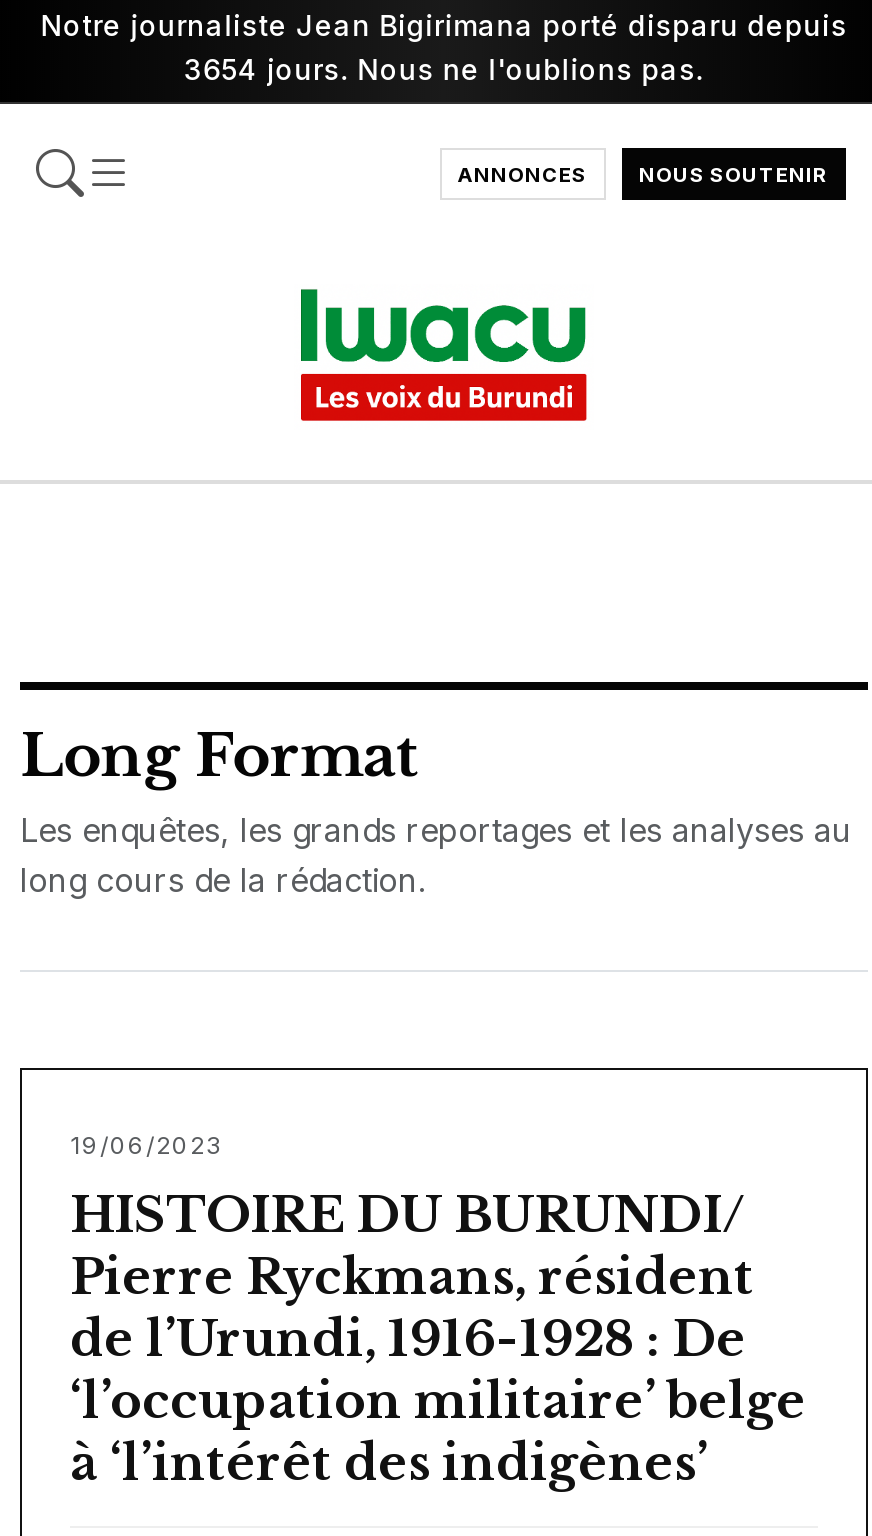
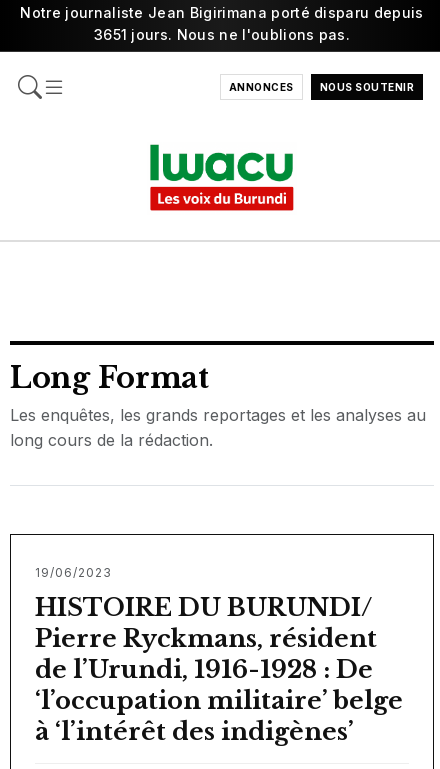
[184,52,704,86] 3654 jours. Nous ne l'oublions pas. -> [94,26,350,43] 3651 jours. Nous ne l'oublions pas.

